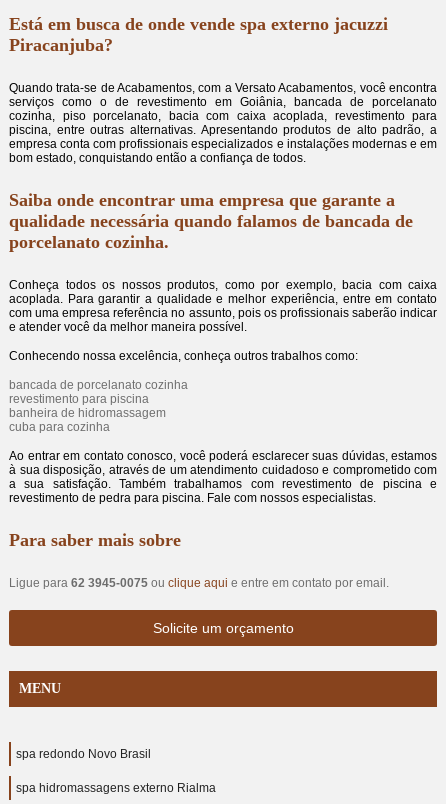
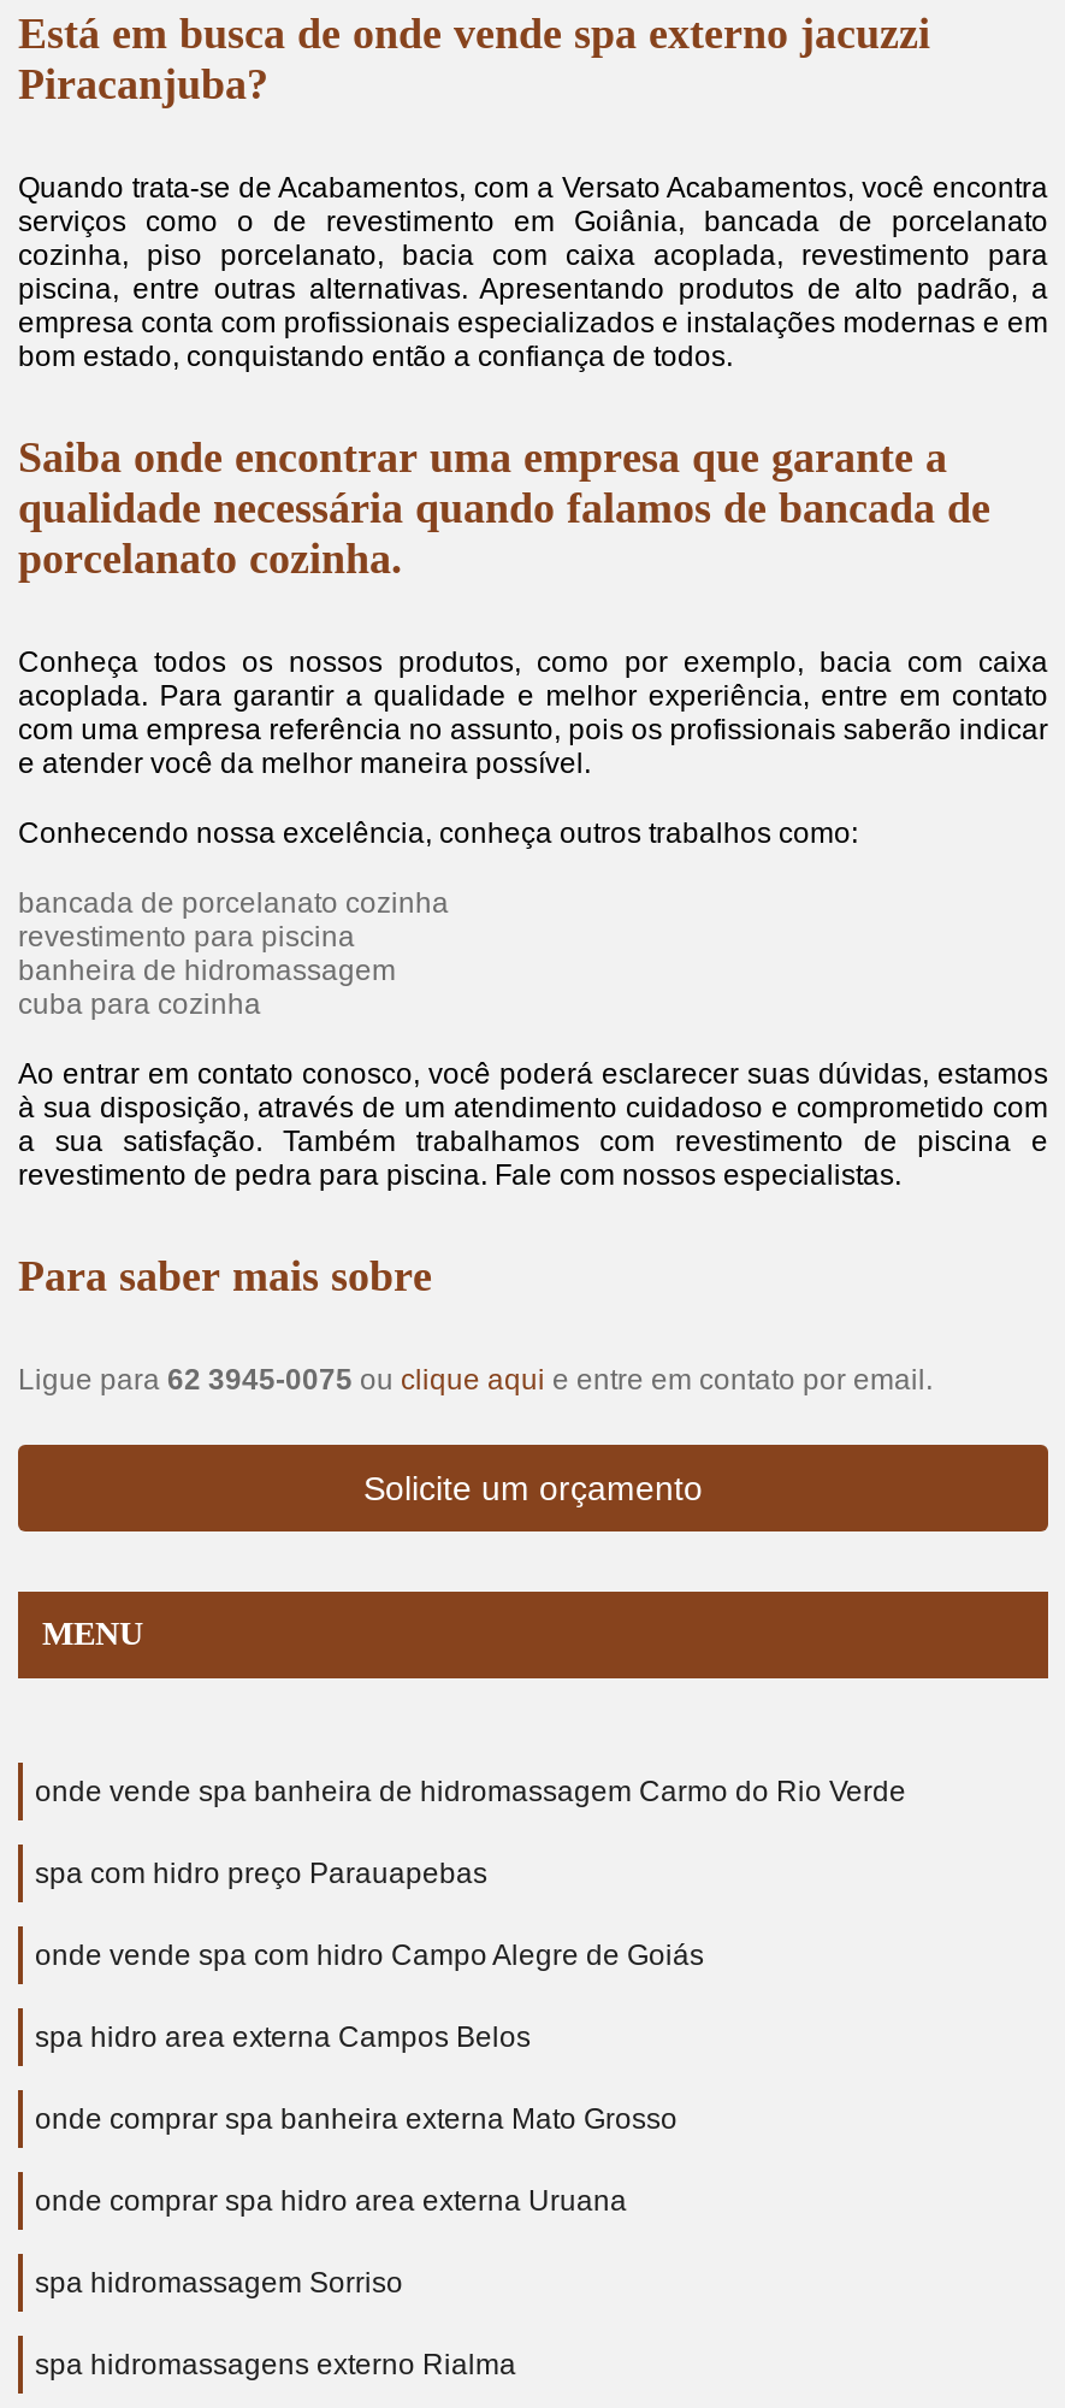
[16,747,151,761] spa redondo Novo Brasil -> [35,1775,906,2300] onde vende spa banheira de hidromassagem Carmo do Rio Verde | spa com hidro preço Parauapebas | onde vende spa com hidro Campo Alegre de Goiás | spa hidro area externa Campos Belos | onde comprar spa banheira externa Mato Grosso | onde comprar spa hidro area externa Uruana | spa hidromassagem Sorriso

